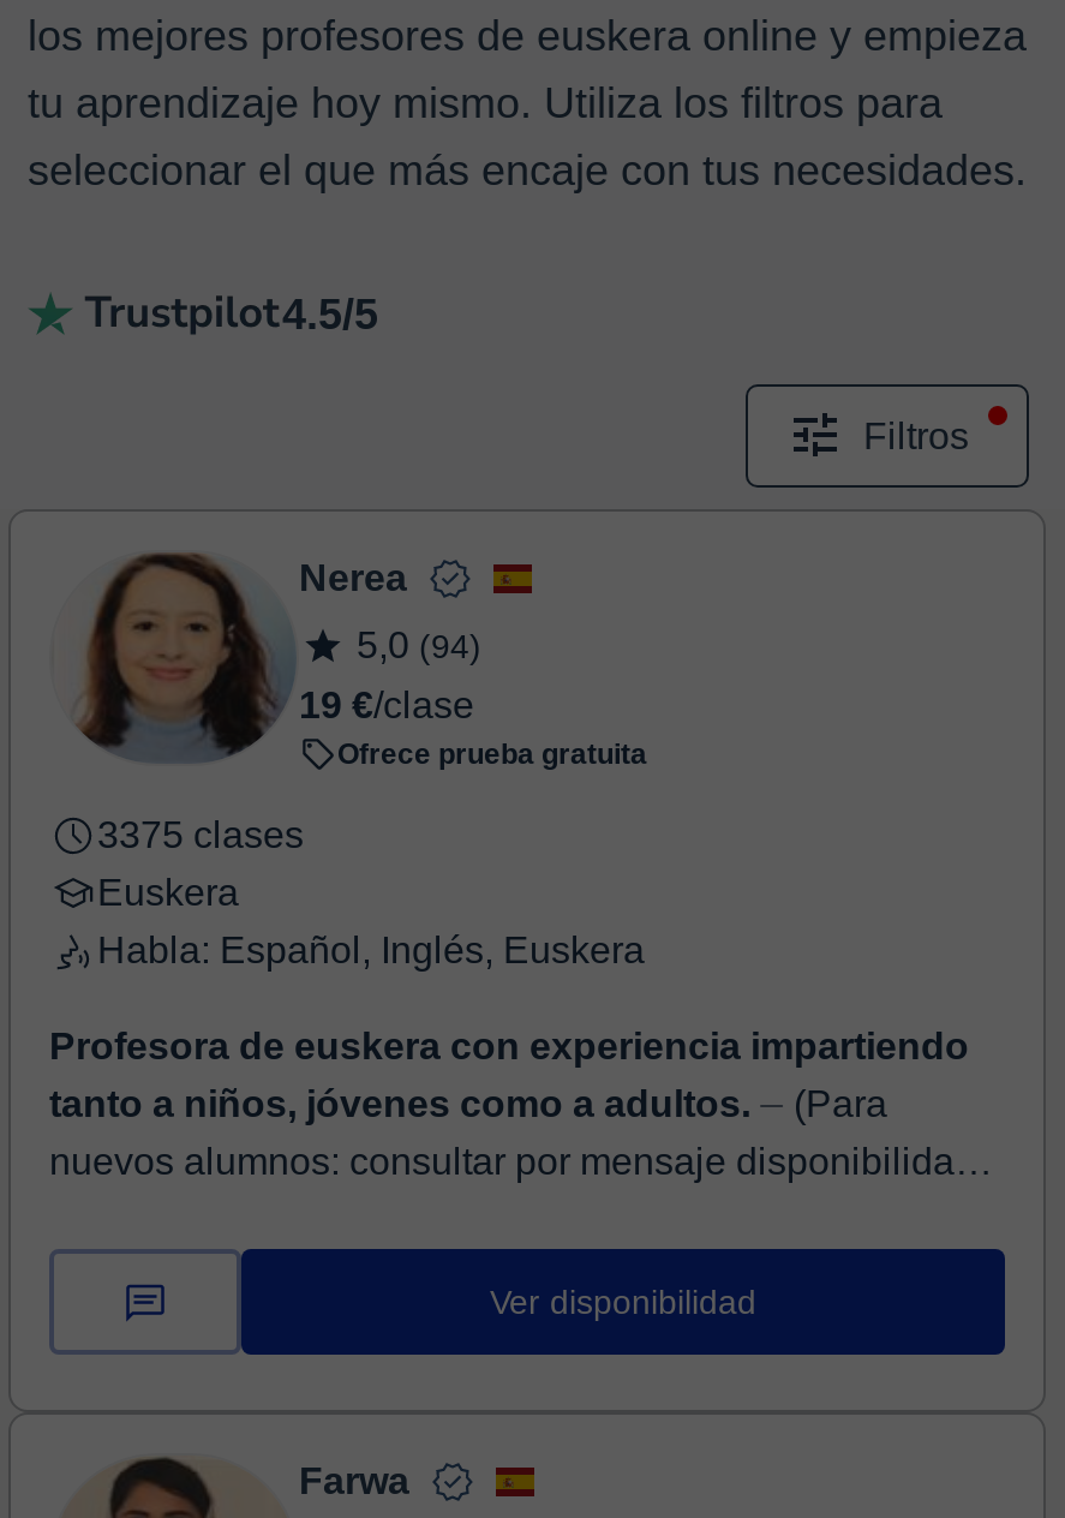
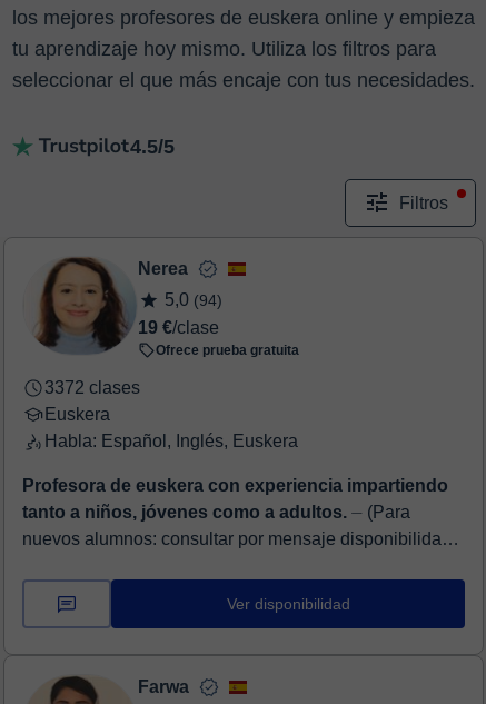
[97,814,304,855] 3375 clases -> [44,378,140,397] 3372 clases

